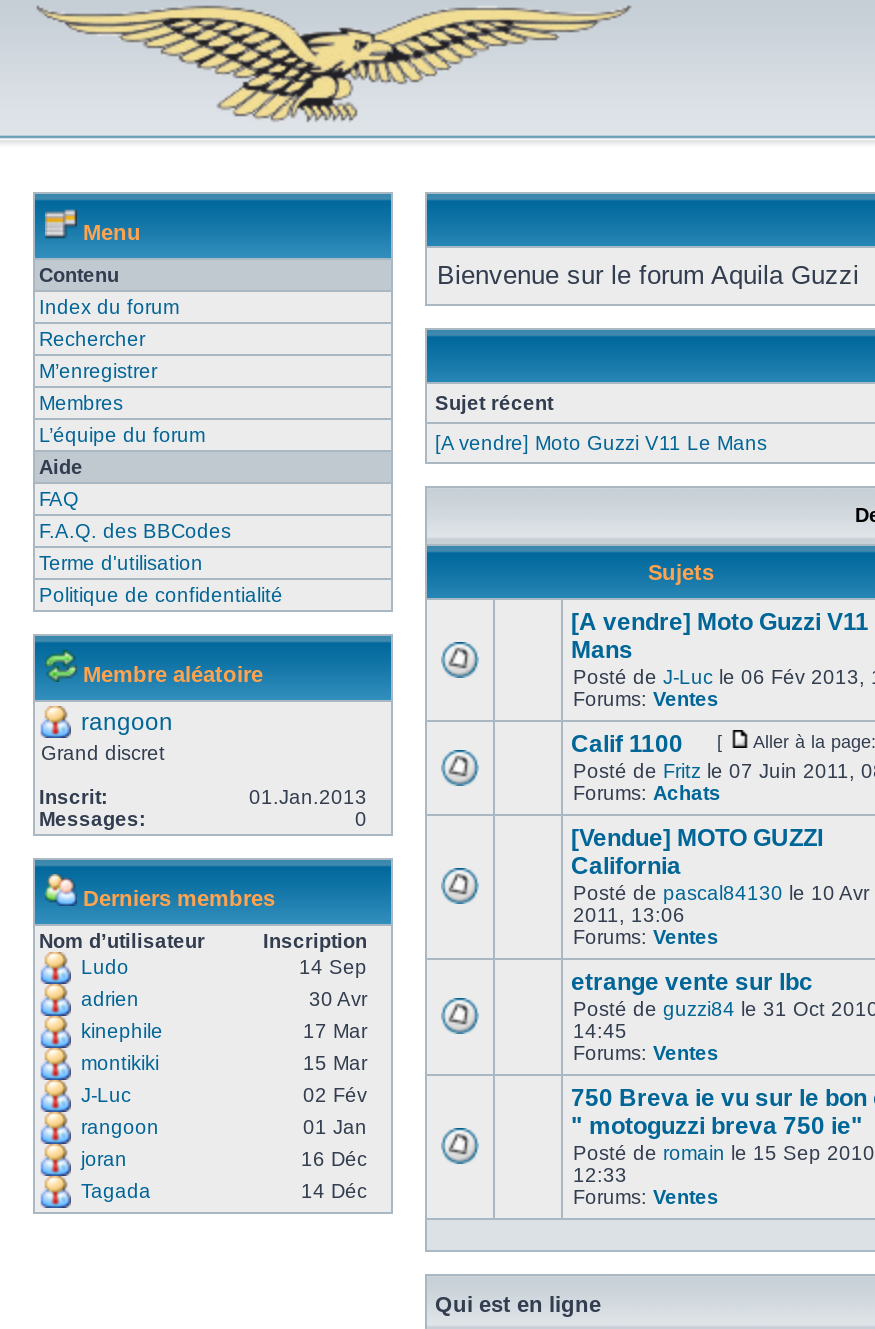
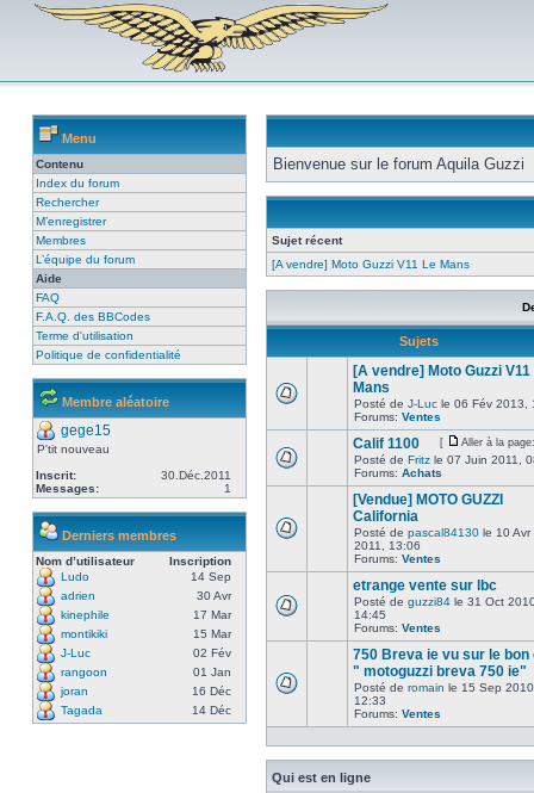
[41,708,173,764] rangoon | Grand discret -> [37,422,111,456] gege15 | P'tit nouveau
[249,786,367,808] 01.Jan.2013 -> [161,469,231,482] 30.Déc.2011
[355,808,367,830] 0 -> [224,482,231,495] 1

